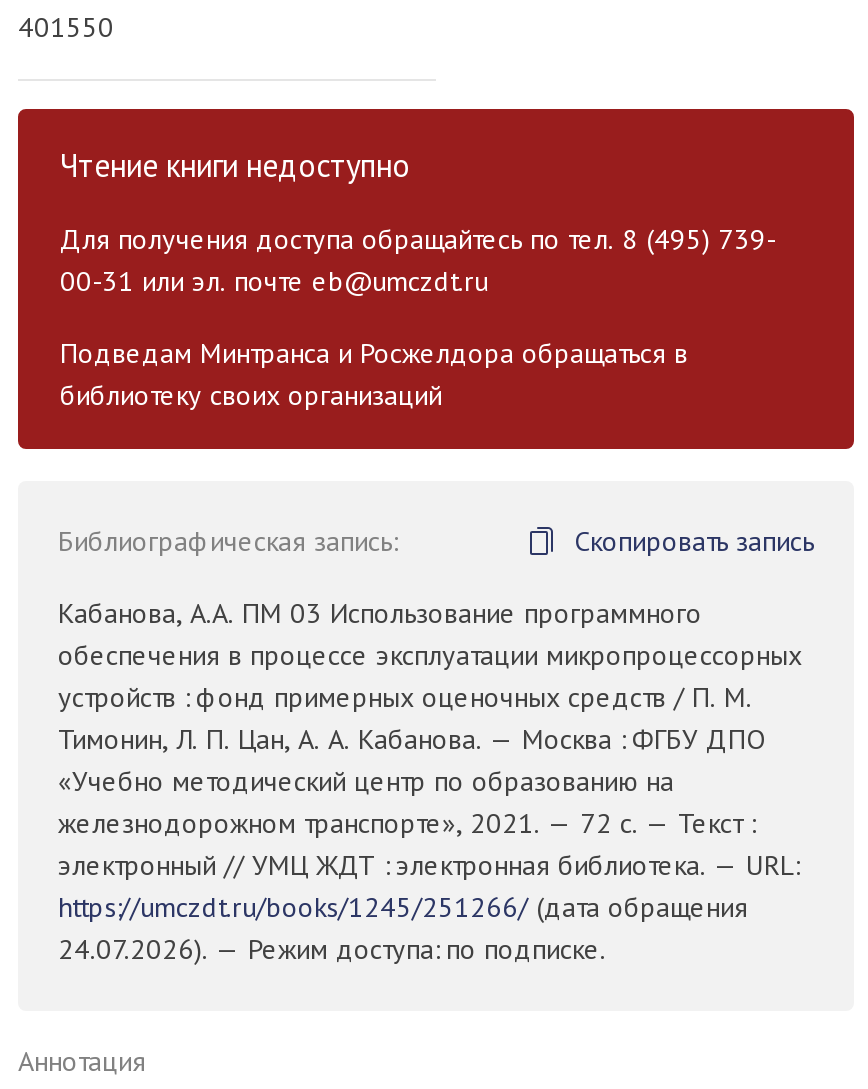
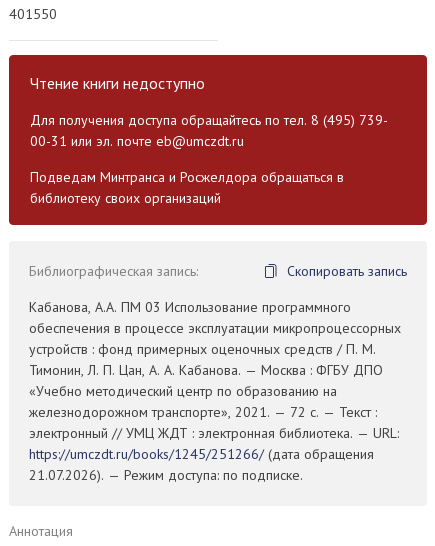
[58,932,606,968] 24.07.2026). — Режим доступа: по подписке. -> [29,466,303,484] 21.07.2026). — Режим доступа: по подписке.

